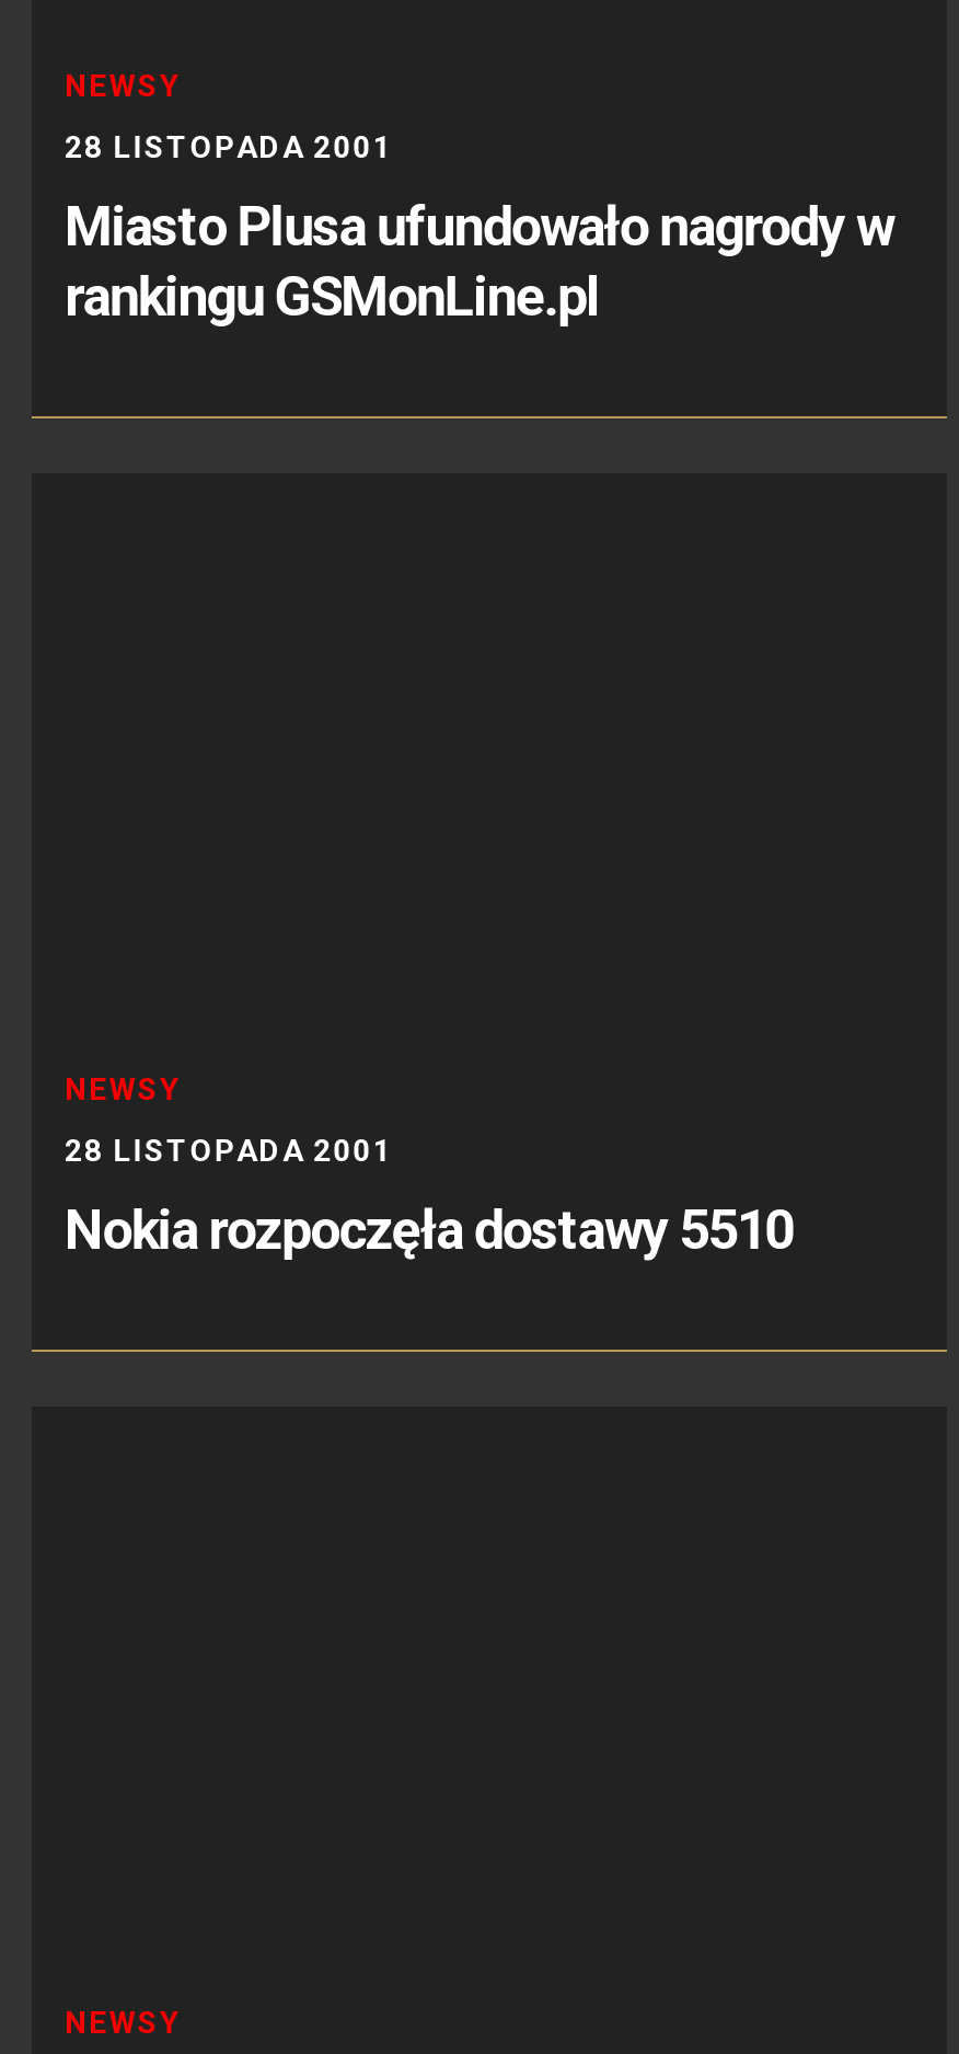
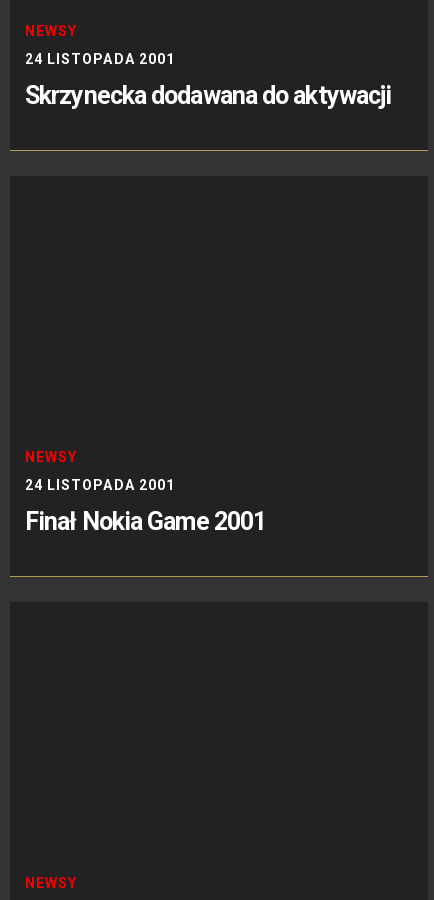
[65,129,393,164] 28 LISTOPADA 2001 -> [25,51,175,67] 24 LISTOPADA 2001
[65,195,893,329] Miasto Plusa ufundowało nagrody w | rankingu GSMonLine.pl -> [25,81,391,110] Skrzynecka dodawana do aktywacji
[65,1133,393,1168] 28 LISTOPADA 2001 -> [25,477,175,493] 24 LISTOPADA 2001
[65,1199,793,1262] Nokia rozpoczęła dostawy 5510 -> [25,507,266,536] Finał Nokia Game 2001

